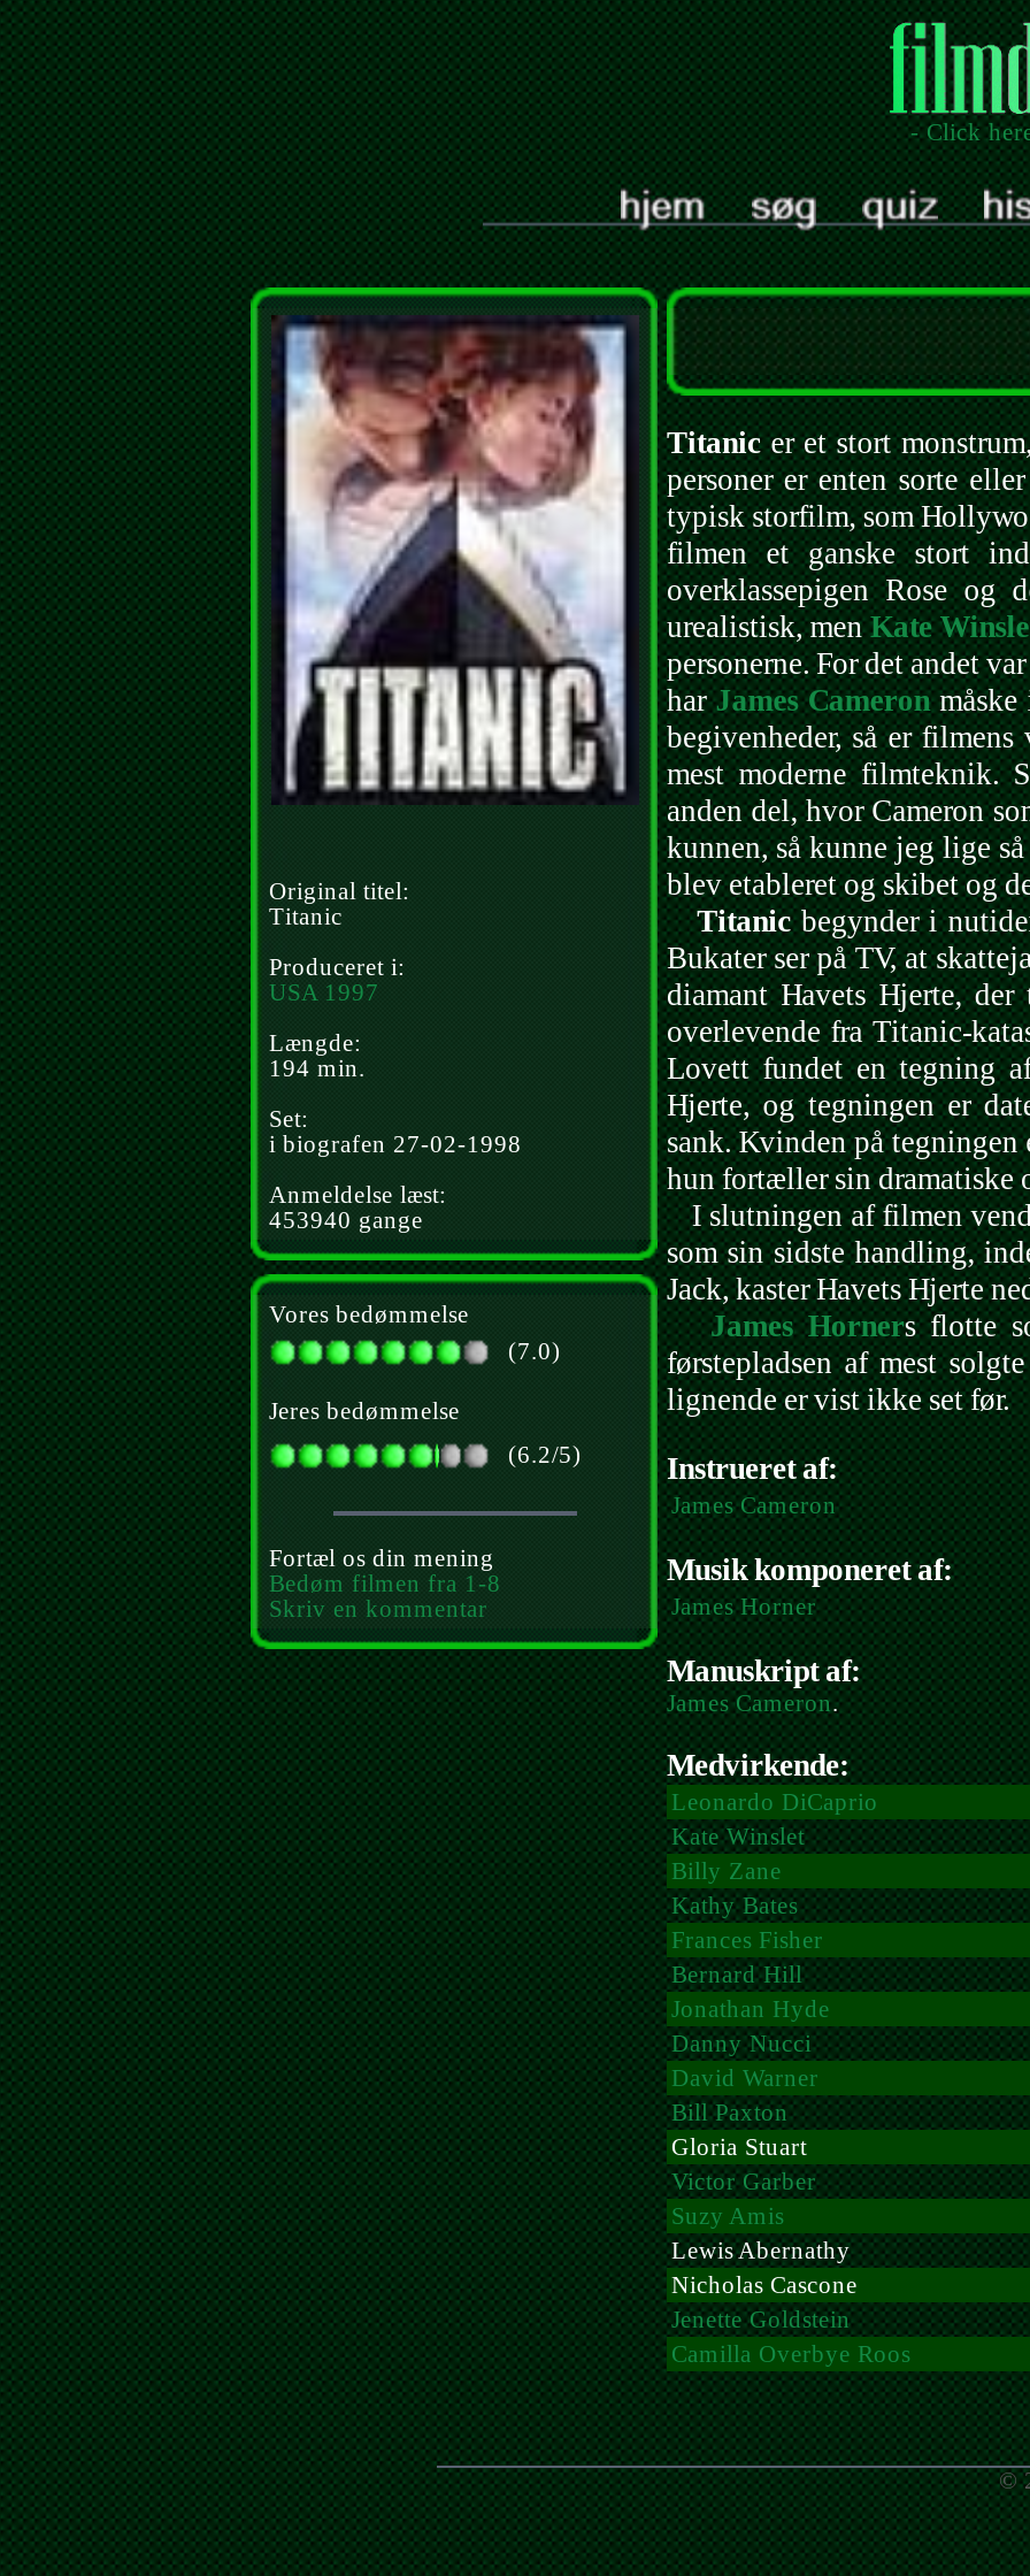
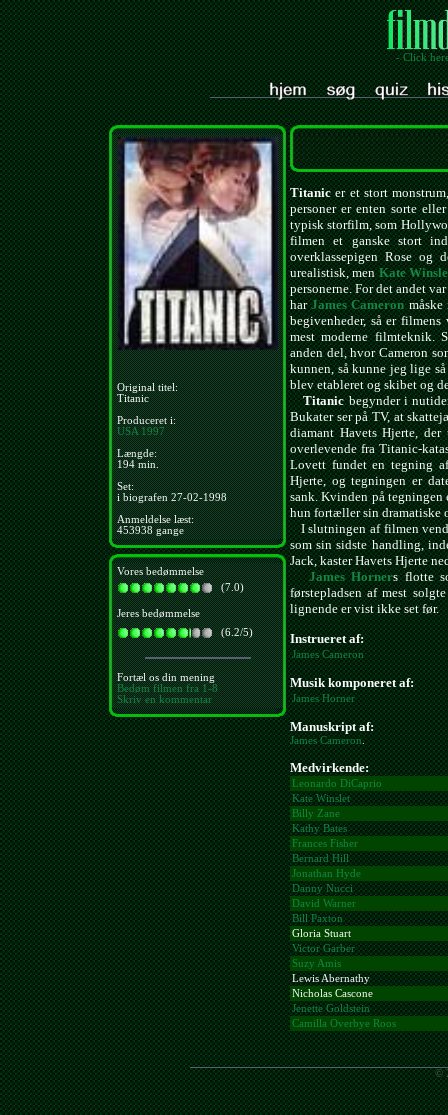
[269,1207,423,1232] 453940 gange -> [117,525,184,536] 453938 gange

